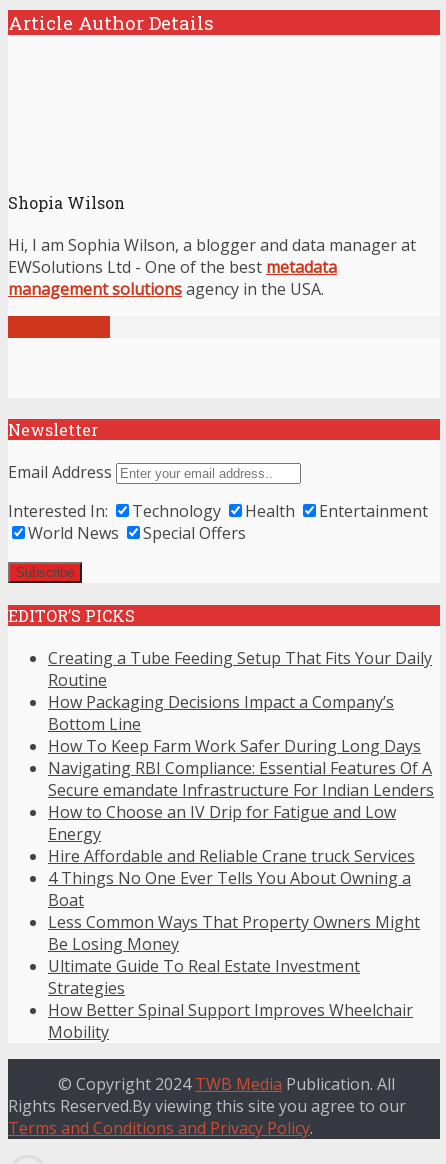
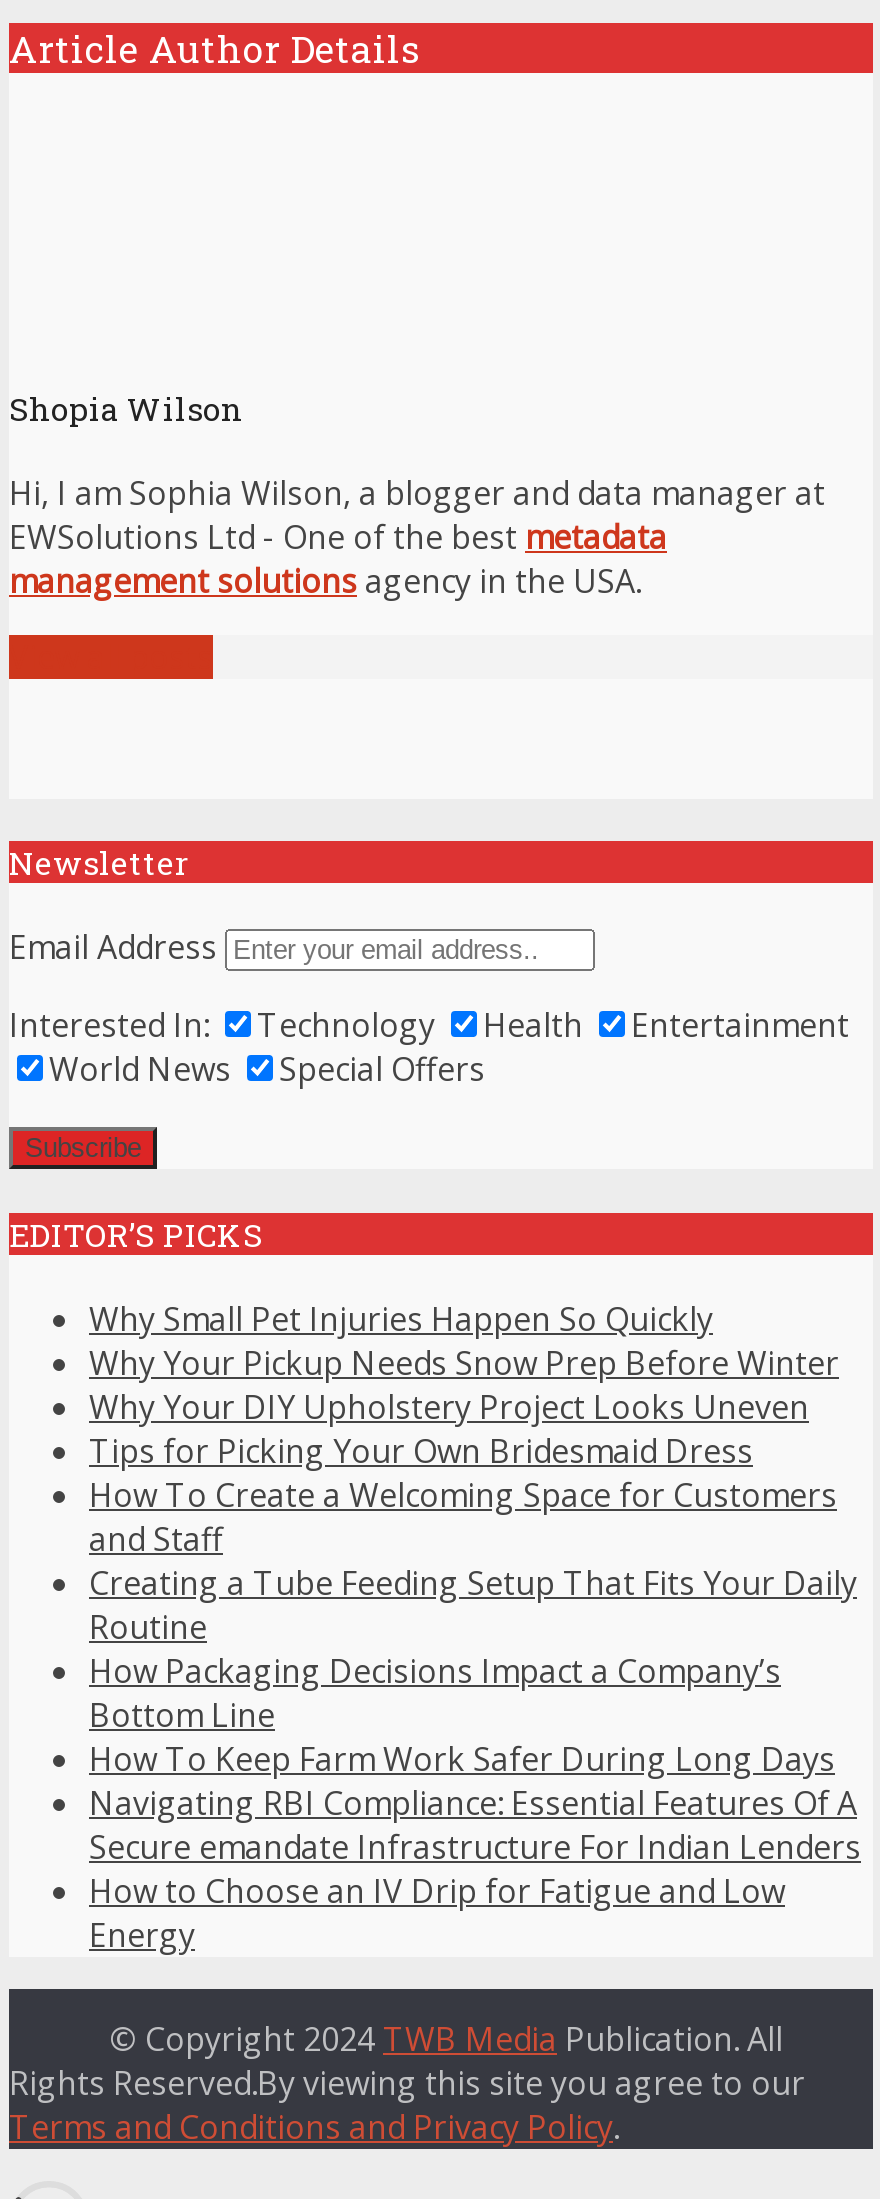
none -> [89,1297,839,1561] Why Small Pet Injuries Happen So Quickly | Why Your Pickup Needs Snow Prep Before Winter | Why Your DIY Upholstery Project Looks Uneven | Tips for Picking Your Own Bridesmaid Dress | How To Create a Welcoming Space for Customers | and Staff
moved [48,647,434,845] -> [89,1561,861,1957]: Creating a Tube Feeding Setup That Fits Your Daily | Routine | How Packaging Decisions Impact a Company’s | ... | How to Choose an IV Drip for Fatigue and Low | Energy
[48,845,420,1043] Hire Affordable and Reliable Crane truck Services | 4 Things No One Ever Tells You About Owning a | Boat | Less Common Ways That Property Owners Might | Be Losing Money | Ultimate Guide To Real Estate Investment | Strategies | How Better Spinal Support Improves Wheelchair | Mobility -> none

